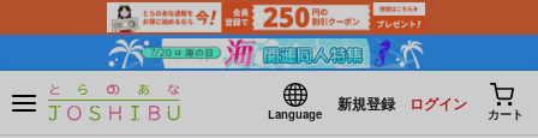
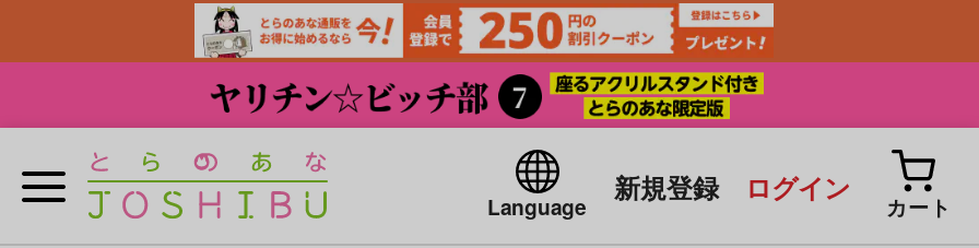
[4,34,534,72] [image] -> [7,60,972,130] [image]

